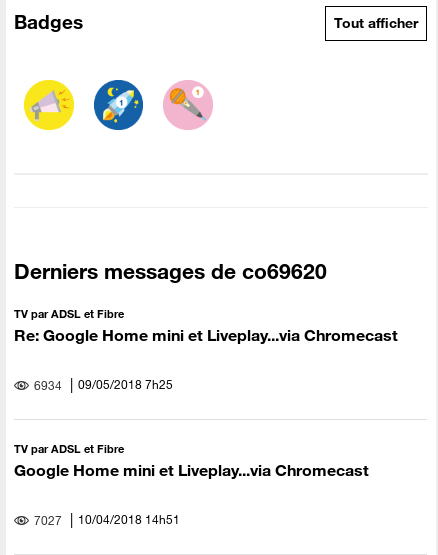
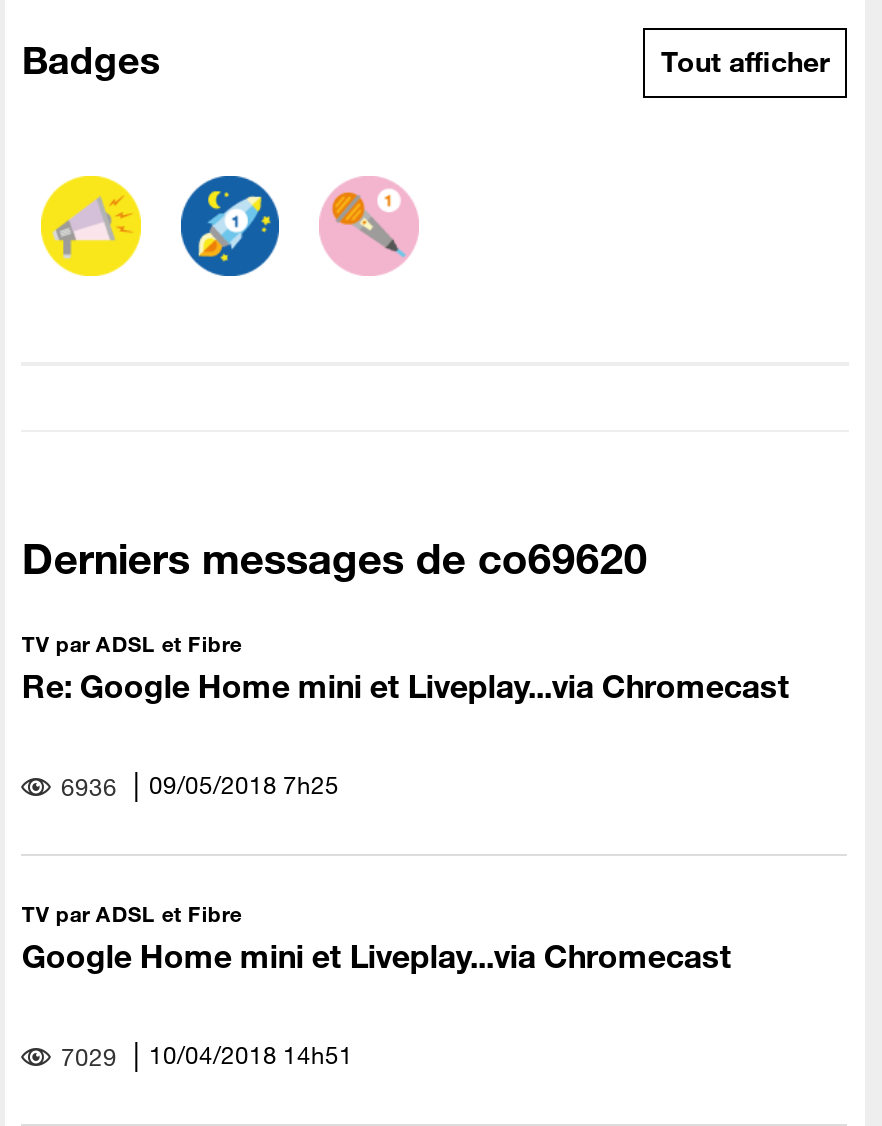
[31,376,173,393] 6934 09/05/2018 7h25 -> [55,767,339,801] 6936 09/05/2018 7h25
[31,511,180,528] 7027 10/04/2018 14h51 -> [55,1037,353,1071] 7029 10/04/2018 14h51

